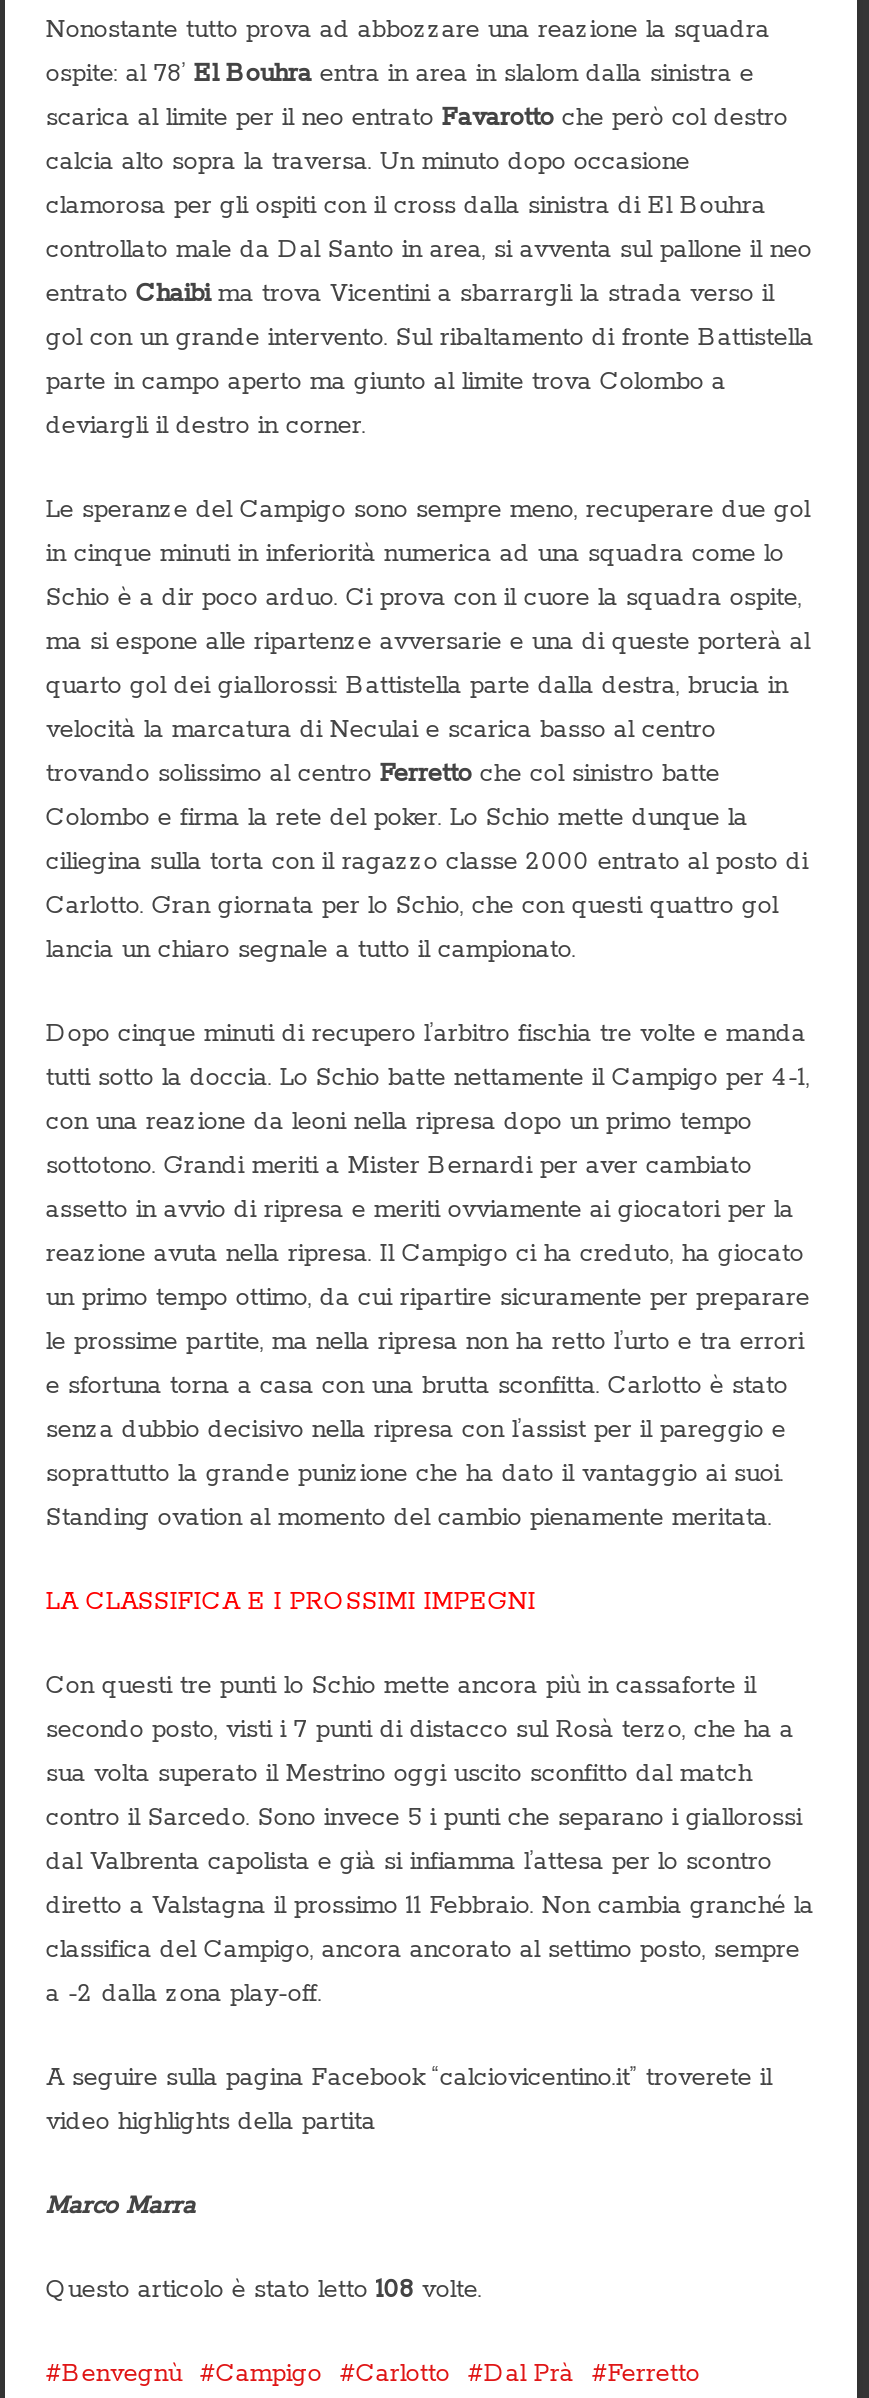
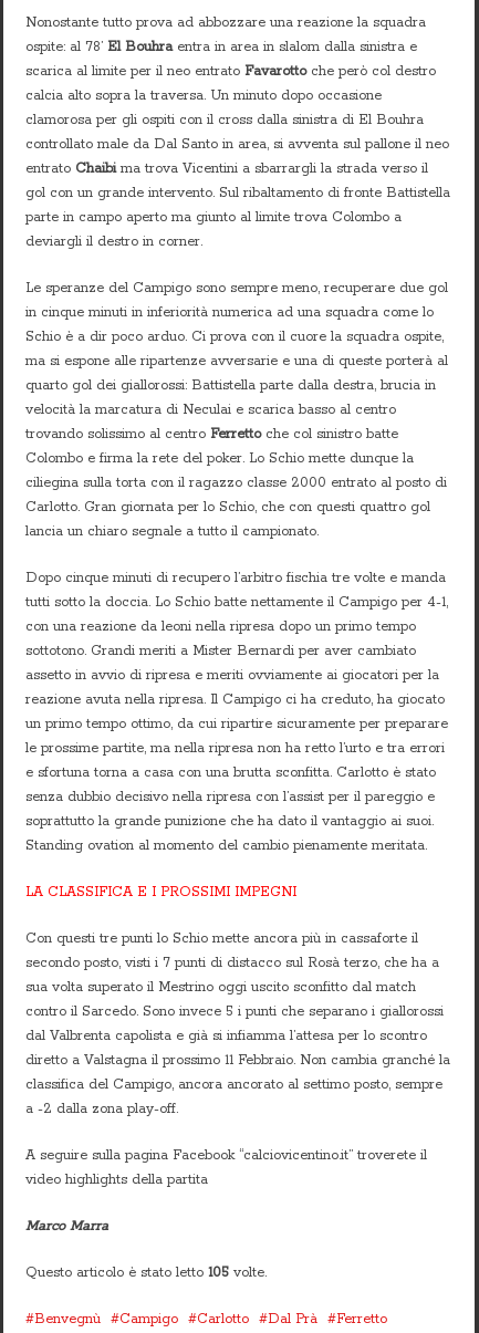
[45,2275,481,2305] Questo articolo è stato letto 108 volte. -> [26,1265,267,1281] Questo articolo è stato letto 105 volte.

